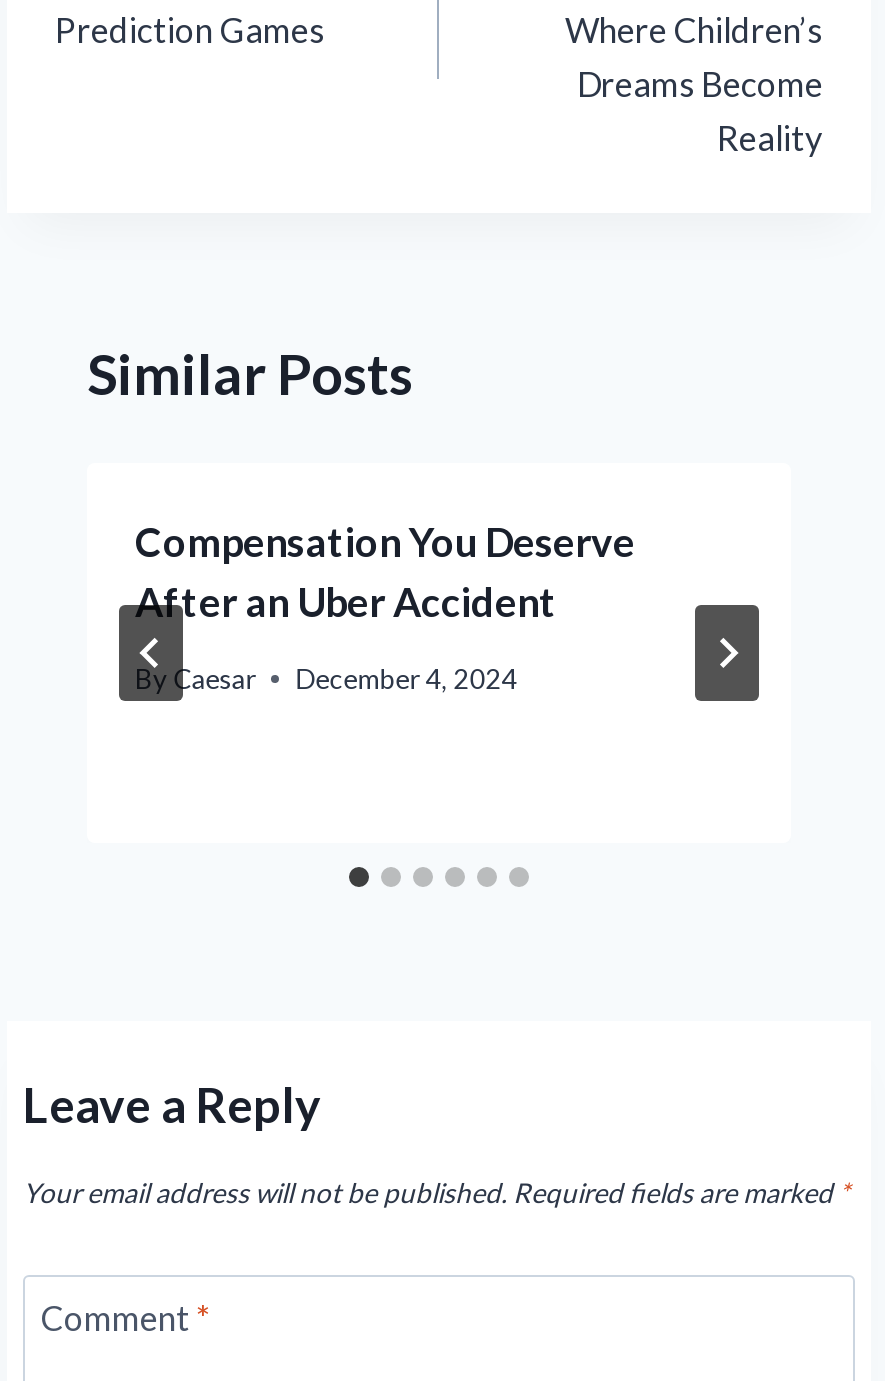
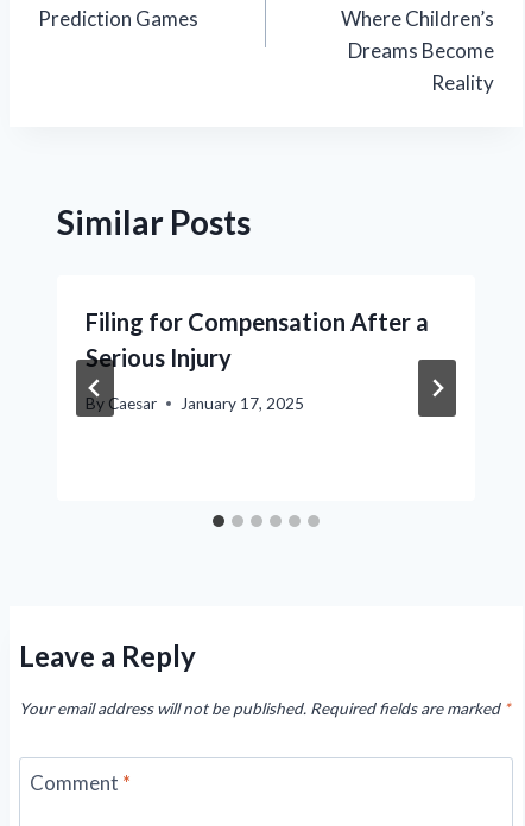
[135,518,635,626] Compensation You Deserve | After an Uber Accident -> [86,308,429,372] Filing for Compensation After a | Serious Injury
[295,663,517,695] December 4, 2024 -> [181,394,304,413] January 17, 2025

